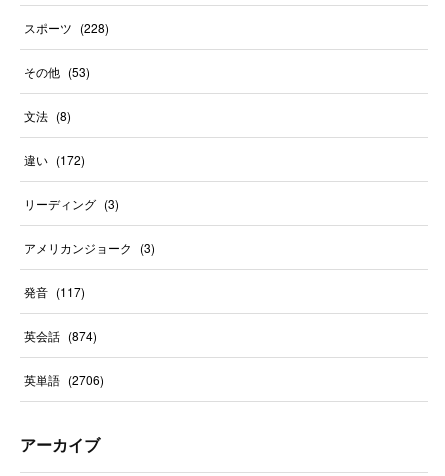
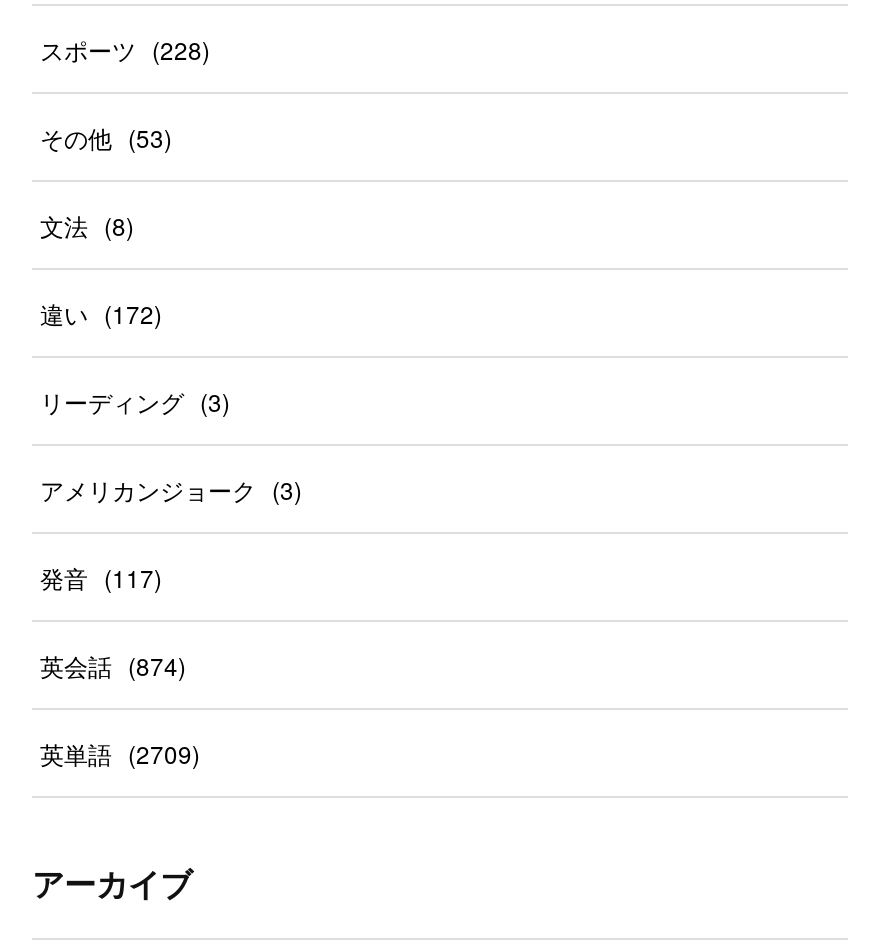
[24,371,104,388] 英単語 (2706) -> [40,736,200,770] 英単語 (2709)

